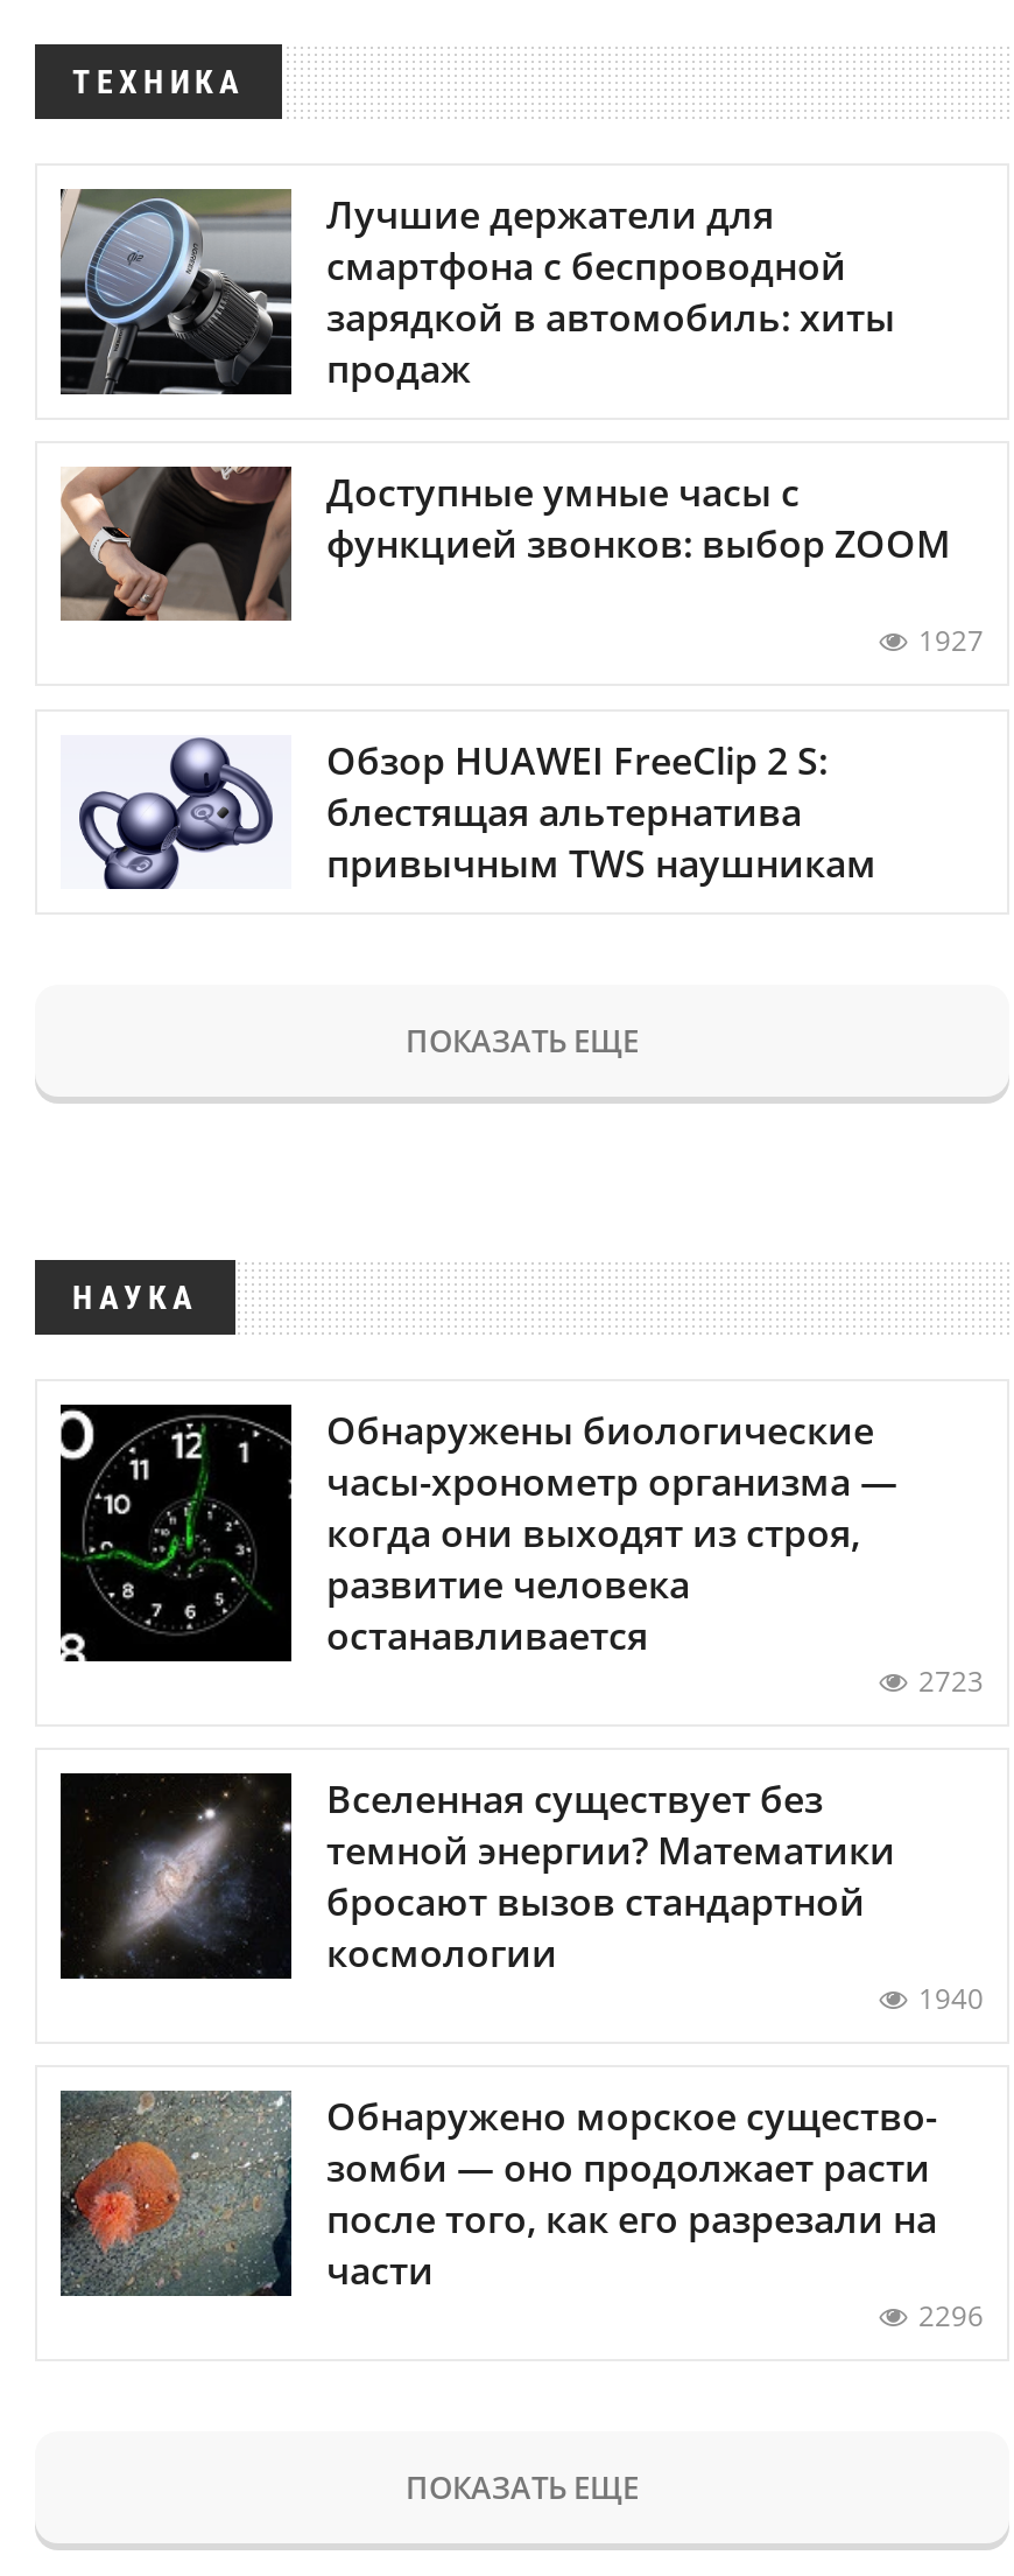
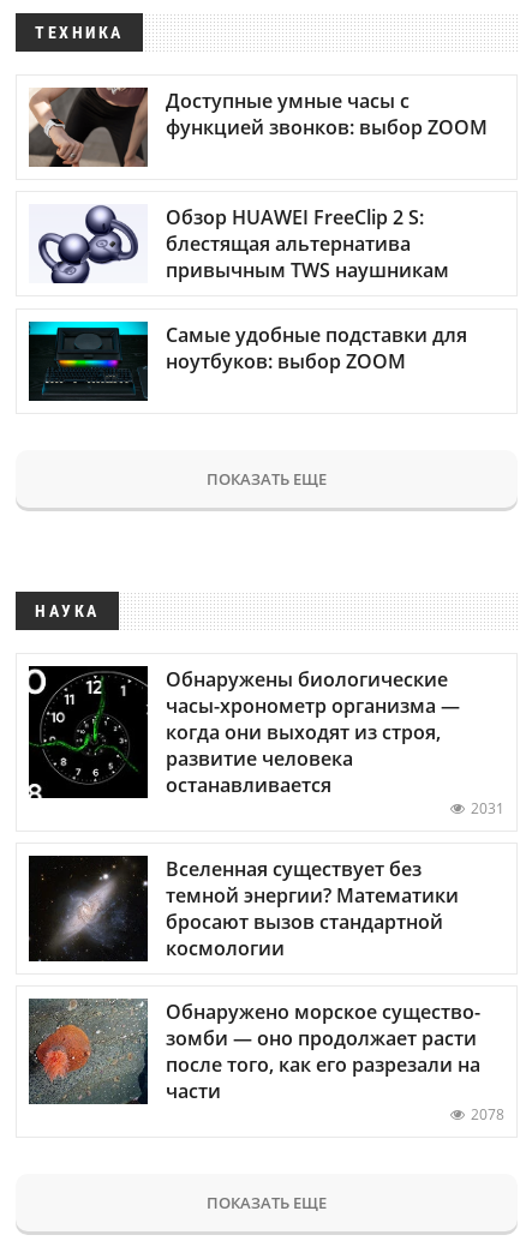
[58,187,895,397] [image] | Лучшие держатели для | смартфона с беспроводной | зарядкой в автомобиль: хиты | продаж -> none
moved [58,462,951,623] -> [28,85,488,168]: [image] | Доступные умные часы с | функцией звонков: выбор ZOOM
[918,621,984,661] 1927 -> none
moved [75,734,876,891] -> [36,204,449,286]: [image] | Обзор HUAWEI FreeClip 2 S: | блестящая альтернатива | привычным TWS наушникам
none -> [28,320,467,402] [image] | Самые удобные подставки для | ноутбуков: выбор ZOOM
[918,1661,984,1700] 2723 -> [471,798,504,818] 2031
[918,1978,984,2018] 1940 -> none
[918,2296,984,2336] 2296 -> [471,1104,504,1125] 2078

